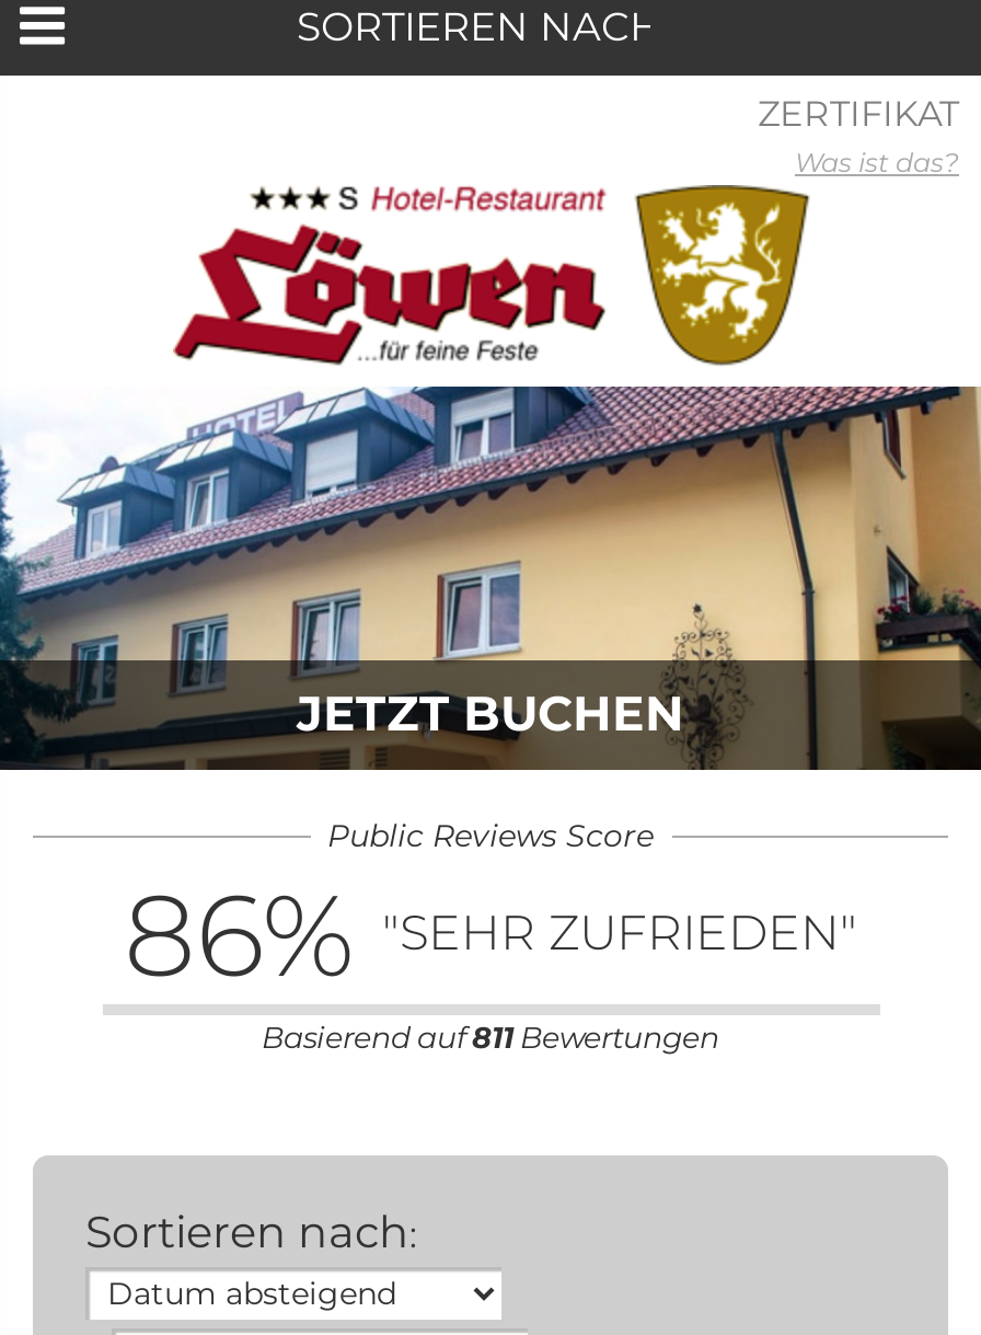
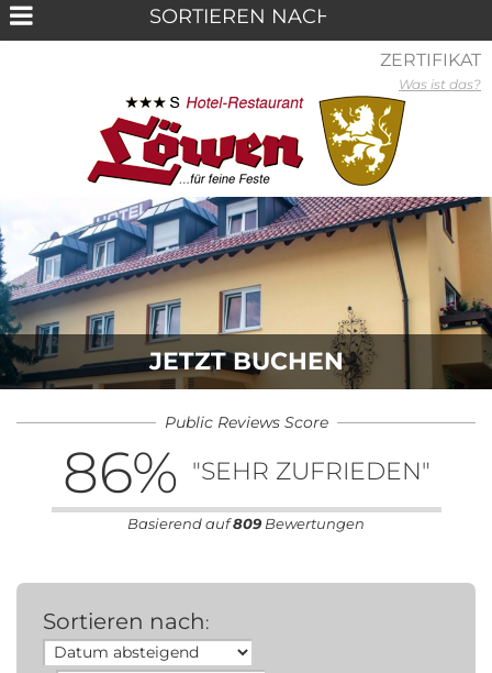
[262,1019,719,1054] Basierend auf811 Bewertungen -> [127,515,365,532] Basierend auf809 Bewertungen

